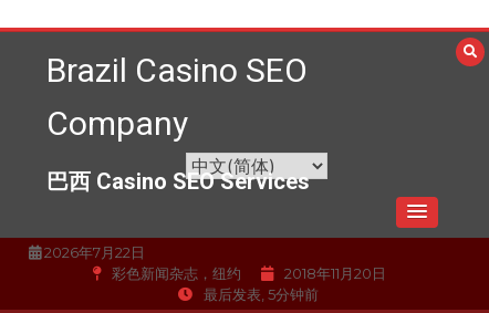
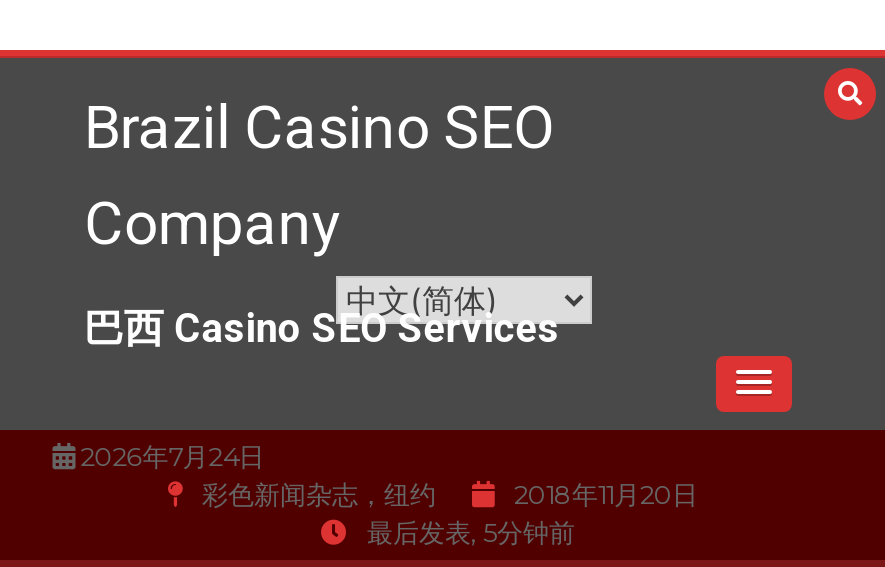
[41,244,145,261] 2026年7月22日 -> [74,441,264,473] 2026年7月24日

